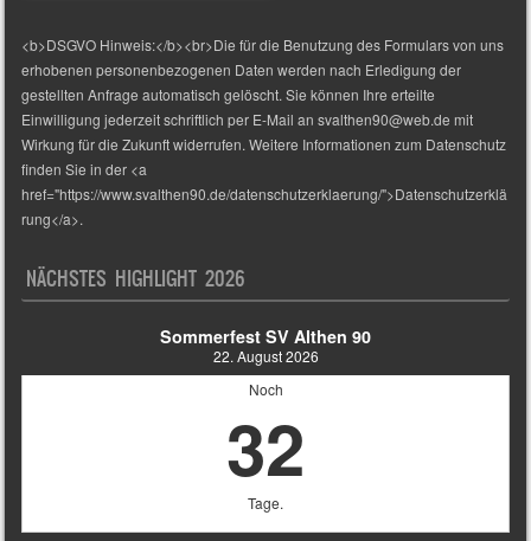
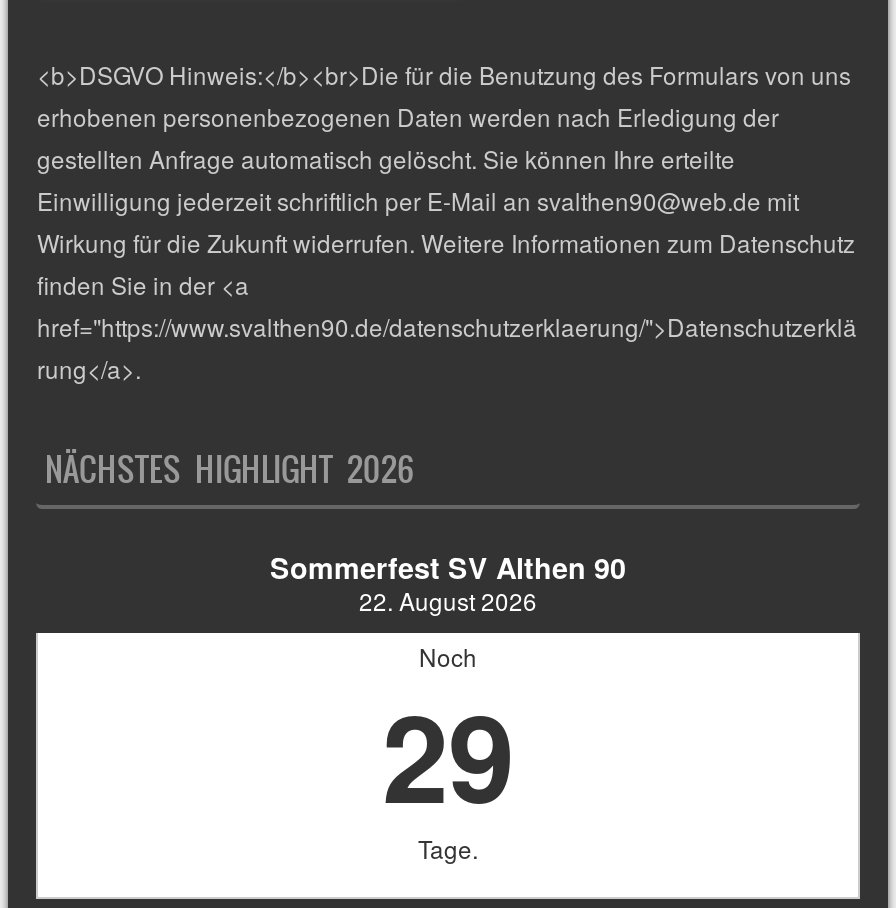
[226,396,305,497] 32 -> [382,667,514,839] 29

